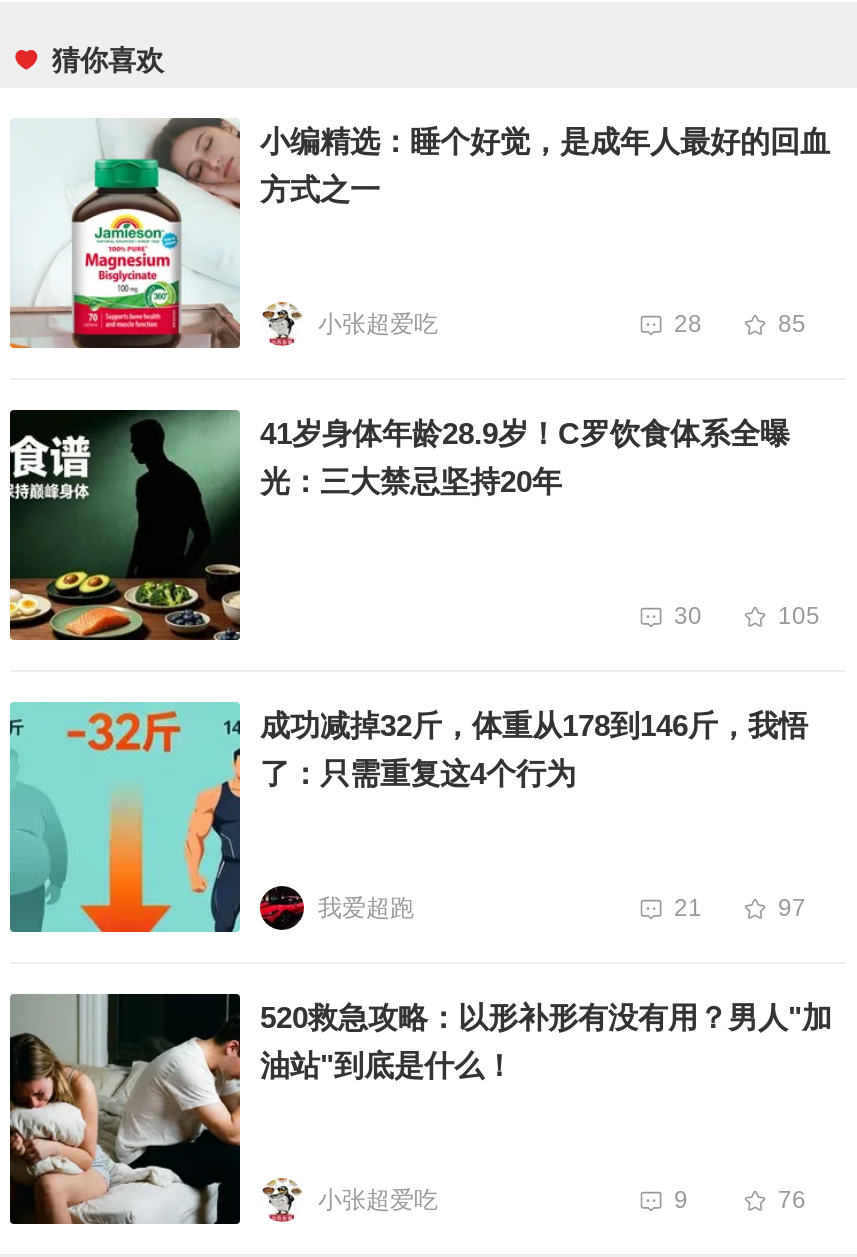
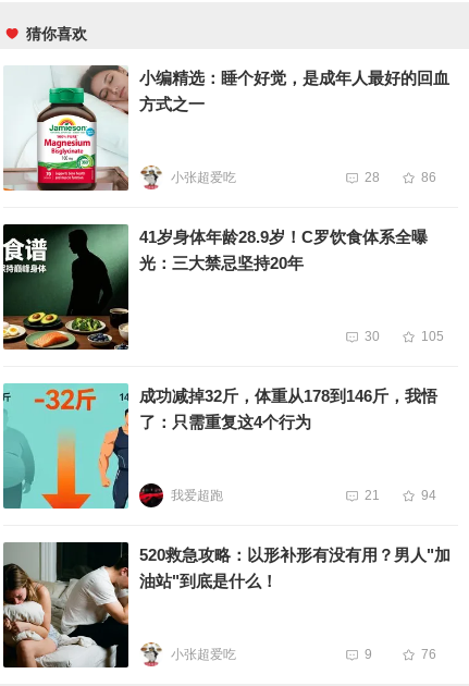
[778,310,806,338] 85 -> [421,170,436,185] 86
[778,894,806,922] 97 -> [421,488,436,503] 94

